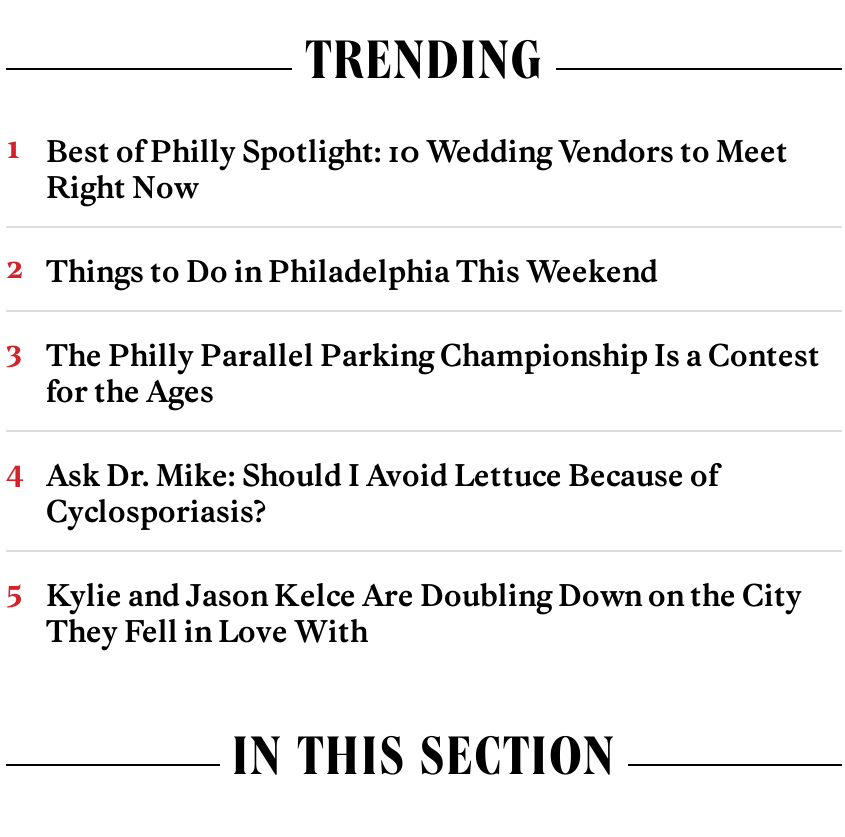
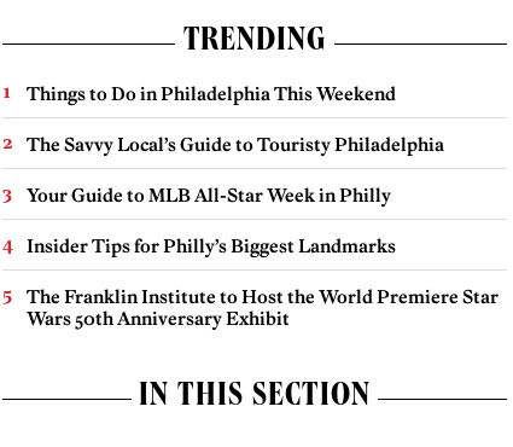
[46,132,788,206] Best of Philly Spotlight: 10 Wedding Vendors to Meet | Right Now -> none
[46,336,820,650] The Philly Parallel Parking Championship Is a Contest | for the Ages | Ask Dr. Mike: Should I Avoid Lettuce Because of | Cyclosporiasis? | Kylie and Jason Kelce Are Doubling Down on the City | They Fell in Love With -> [27,133,499,330] The Savvy Local’s Guide to Touristy Philadelphia | Your Guide to MLB All-Star Week in Philly | Insider Tips for Philly’s Biggest Landmarks | The Franklin Institute to Host the World Premiere Star | Wars 50th Anniversary Exhibit

